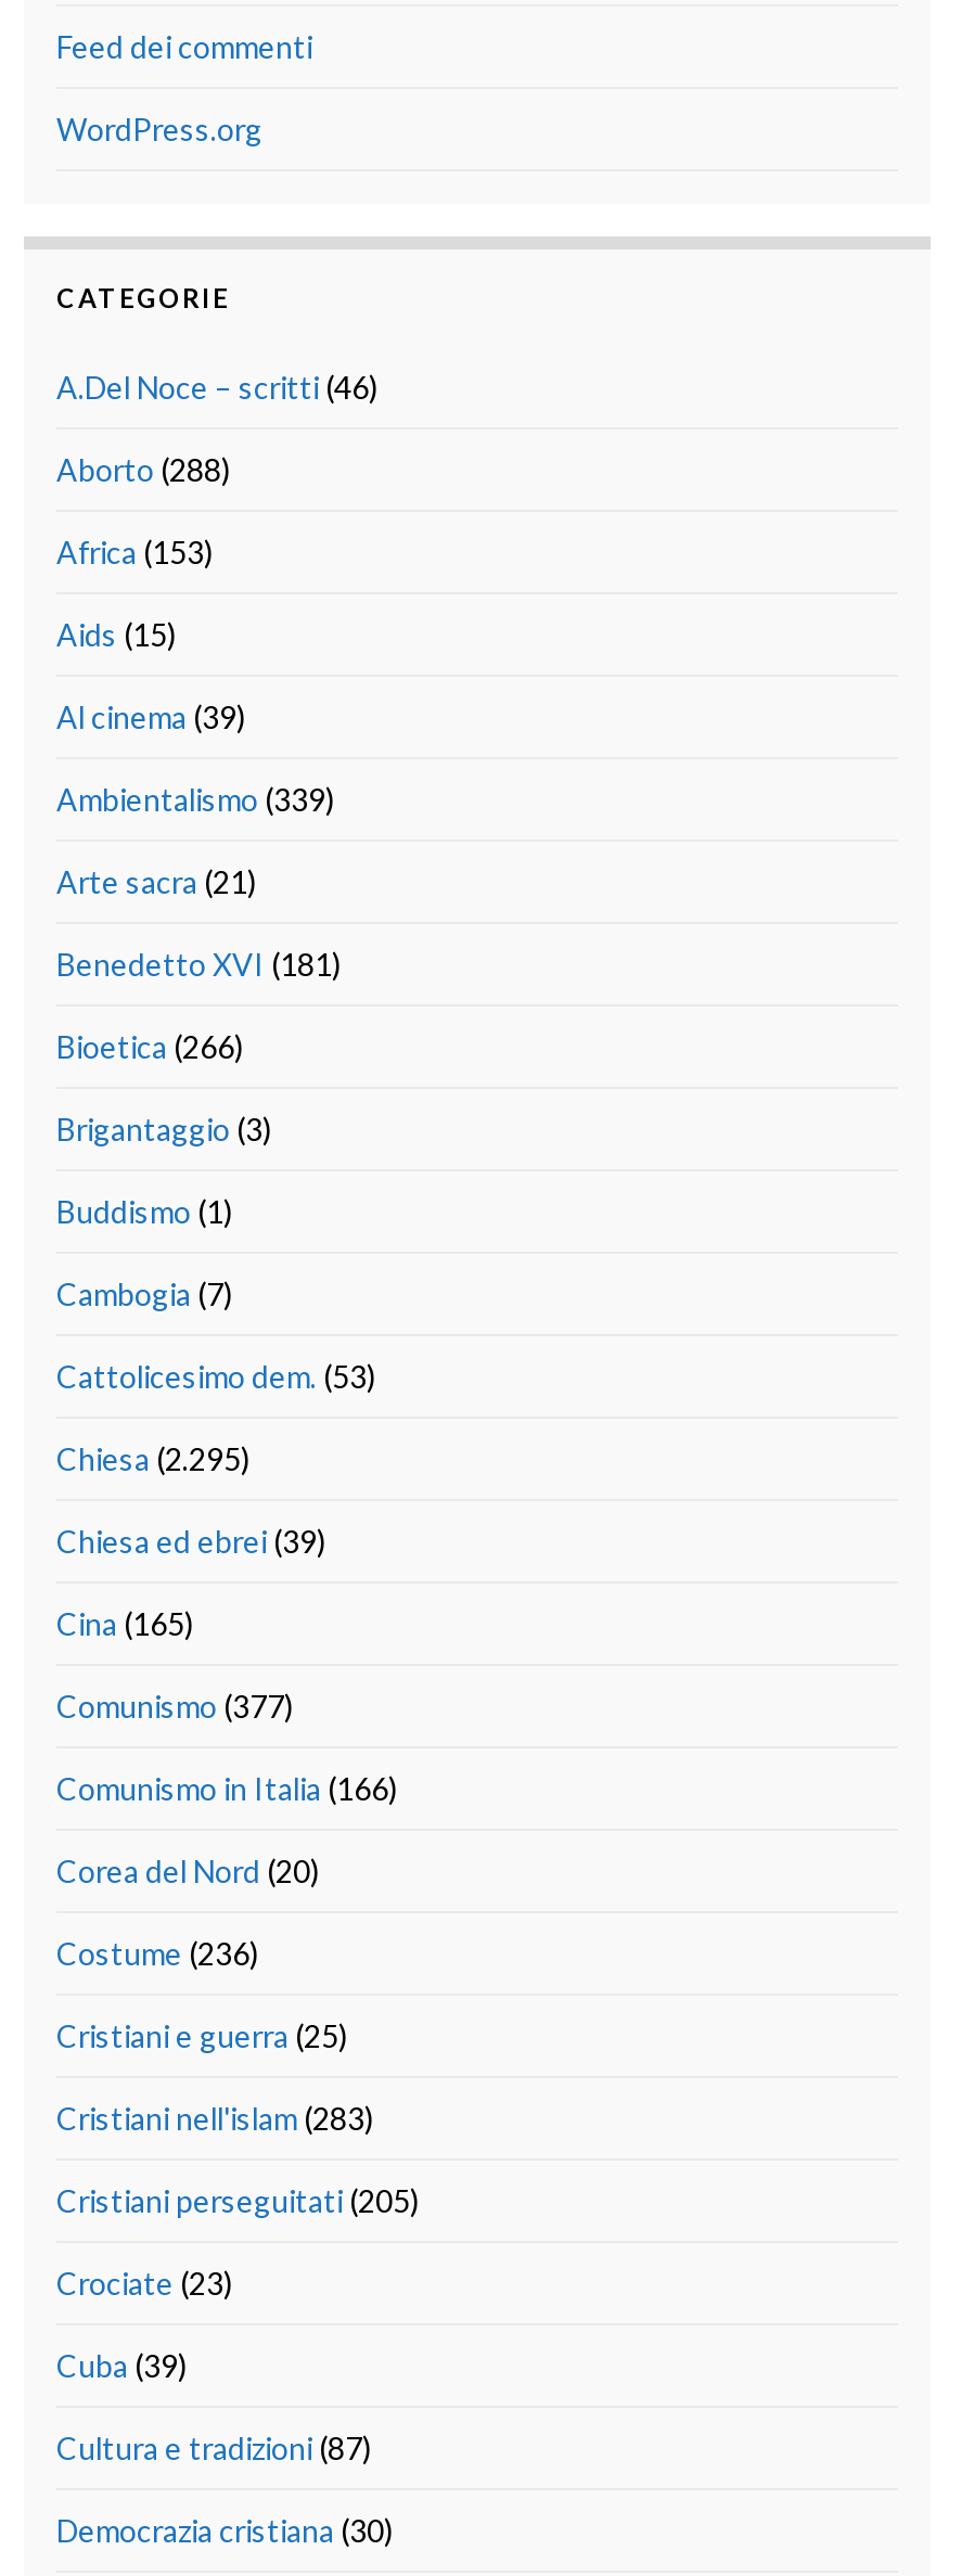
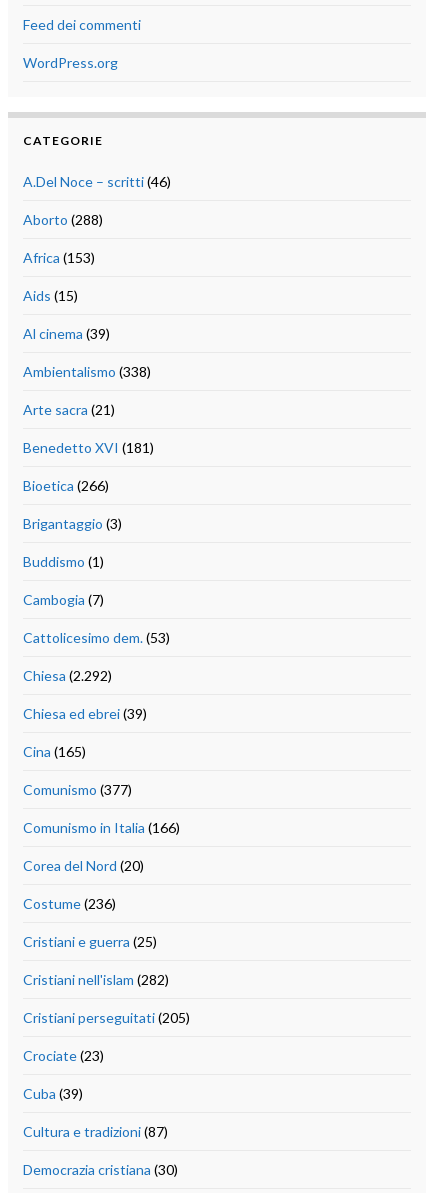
[56,781,334,817] Ambientalismo (339) -> [23,363,151,380] Ambientalismo (338)
[56,1440,249,1477] Chiesa (2.295) -> [23,667,112,684] Chiesa (2.292)
[56,2099,373,2136] Cristiani nell'islam (283) -> [23,971,169,988] Cristiani nell'islam (282)

